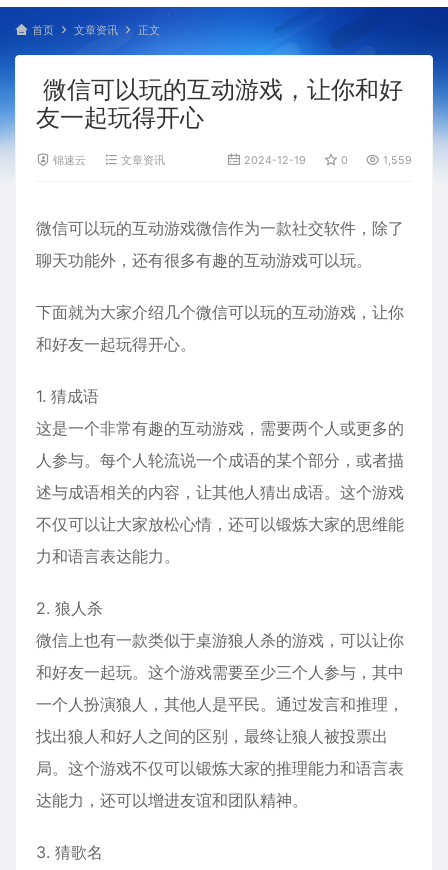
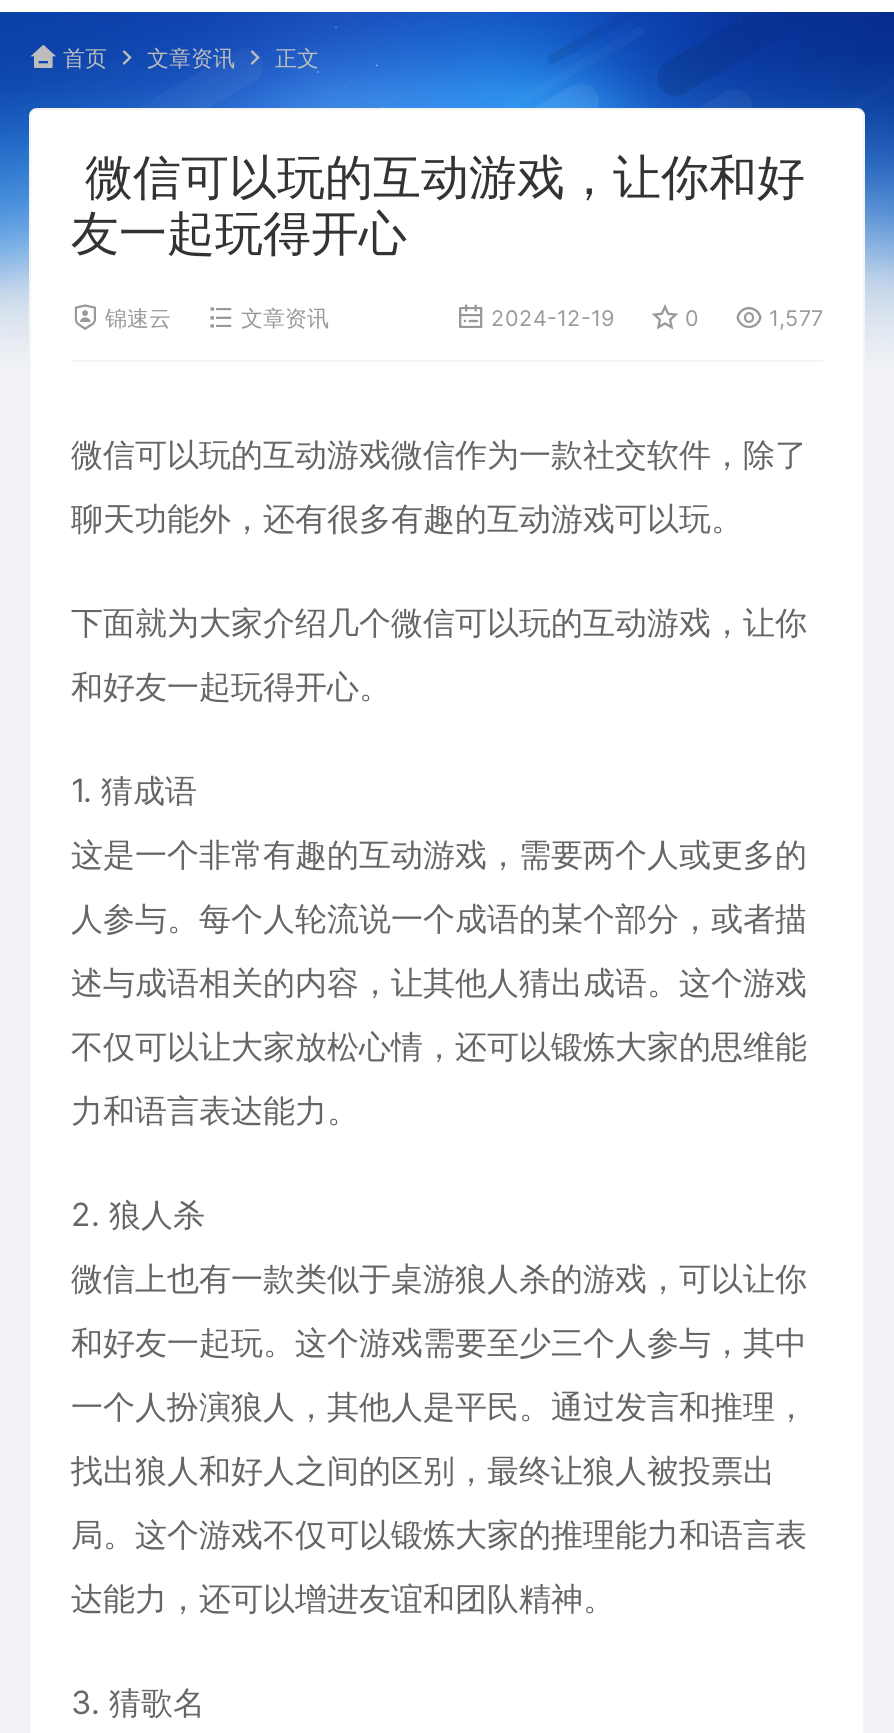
[380,154,412,167] 1,559 -> [763,306,823,332] 1,577

